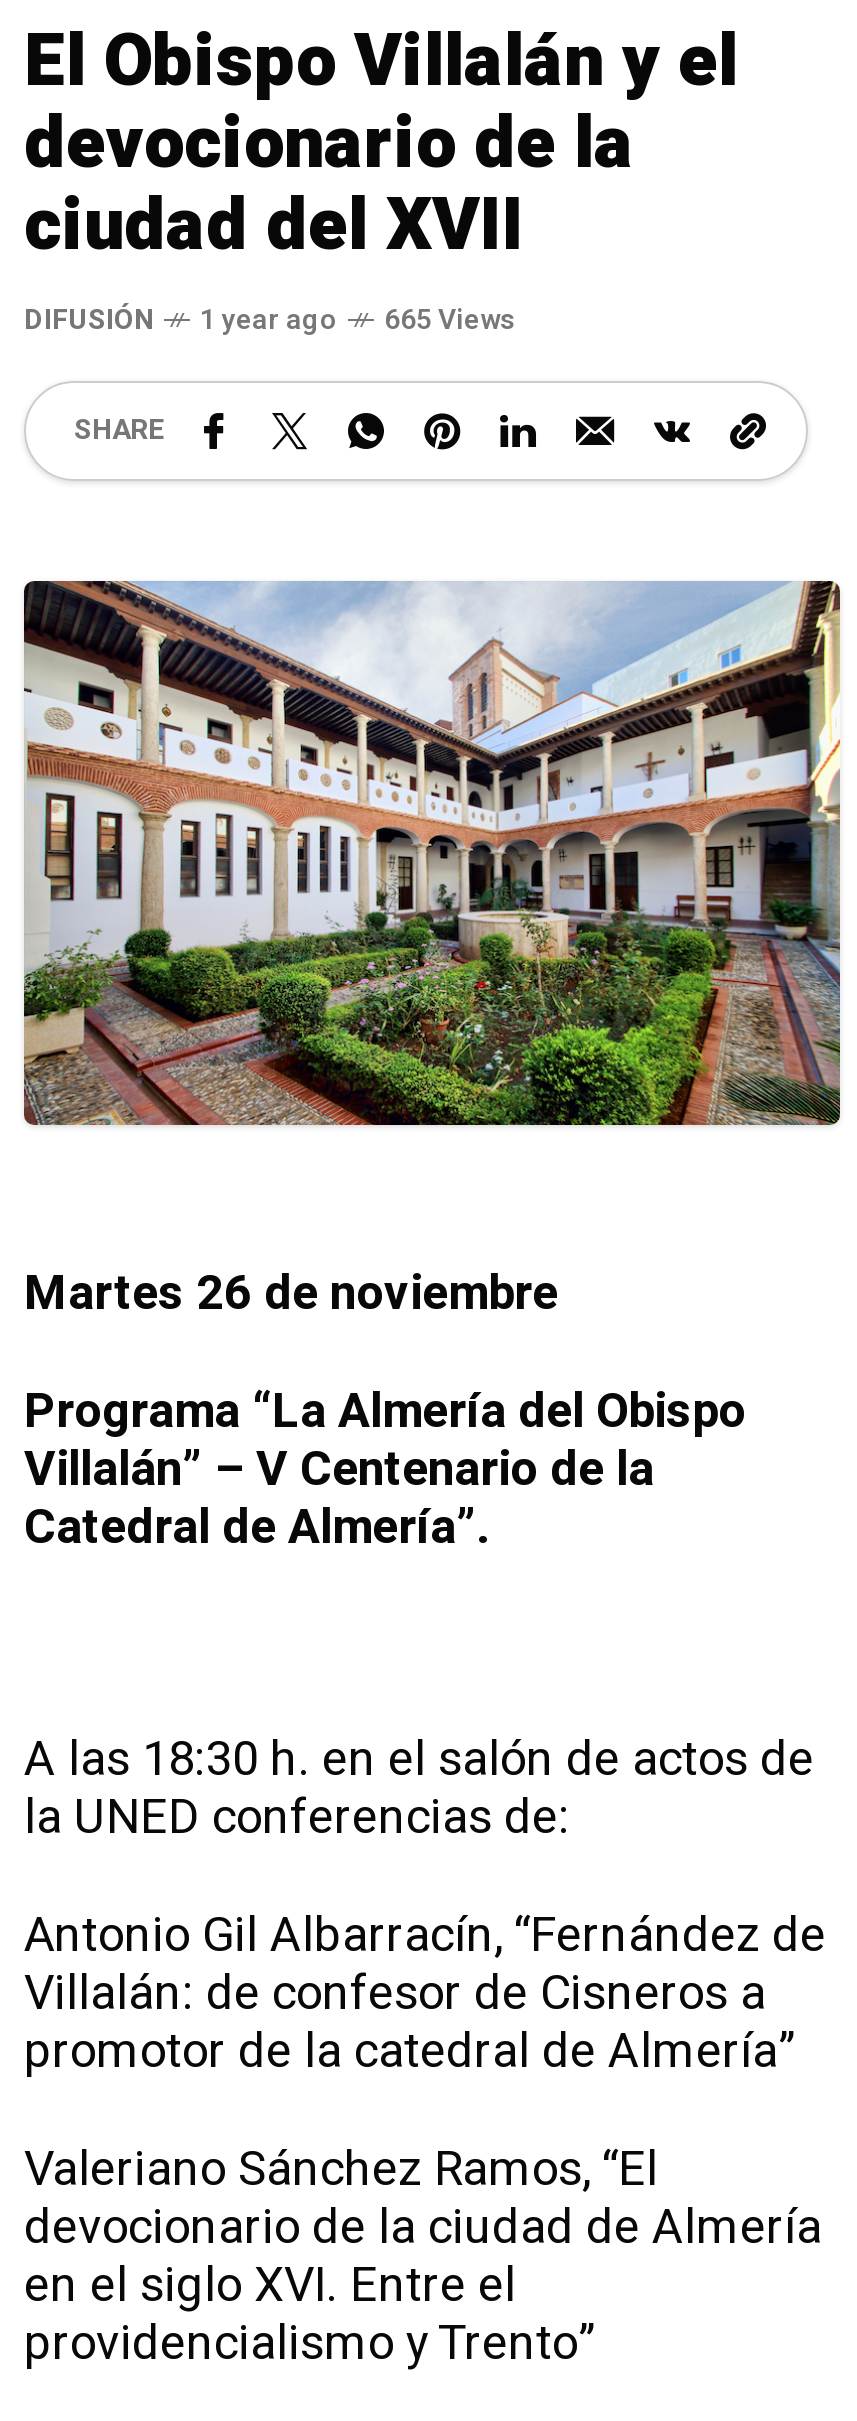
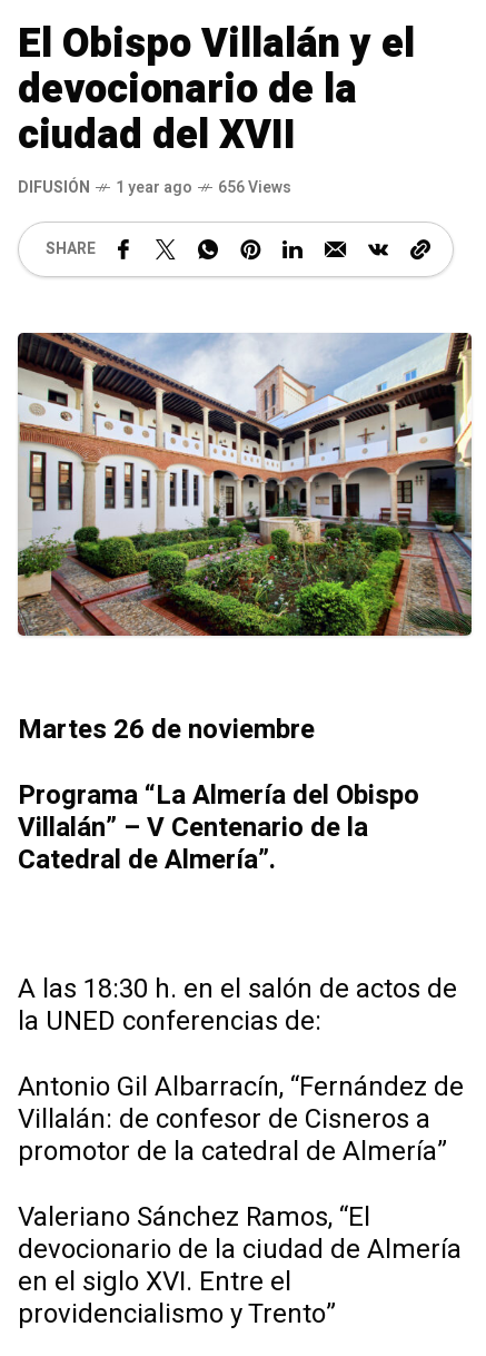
[24,299,516,341] DIFUSIÓN 1 year ago 665 Views -> [18,176,291,199] DIFUSIÓN 1 year ago 656 Views

